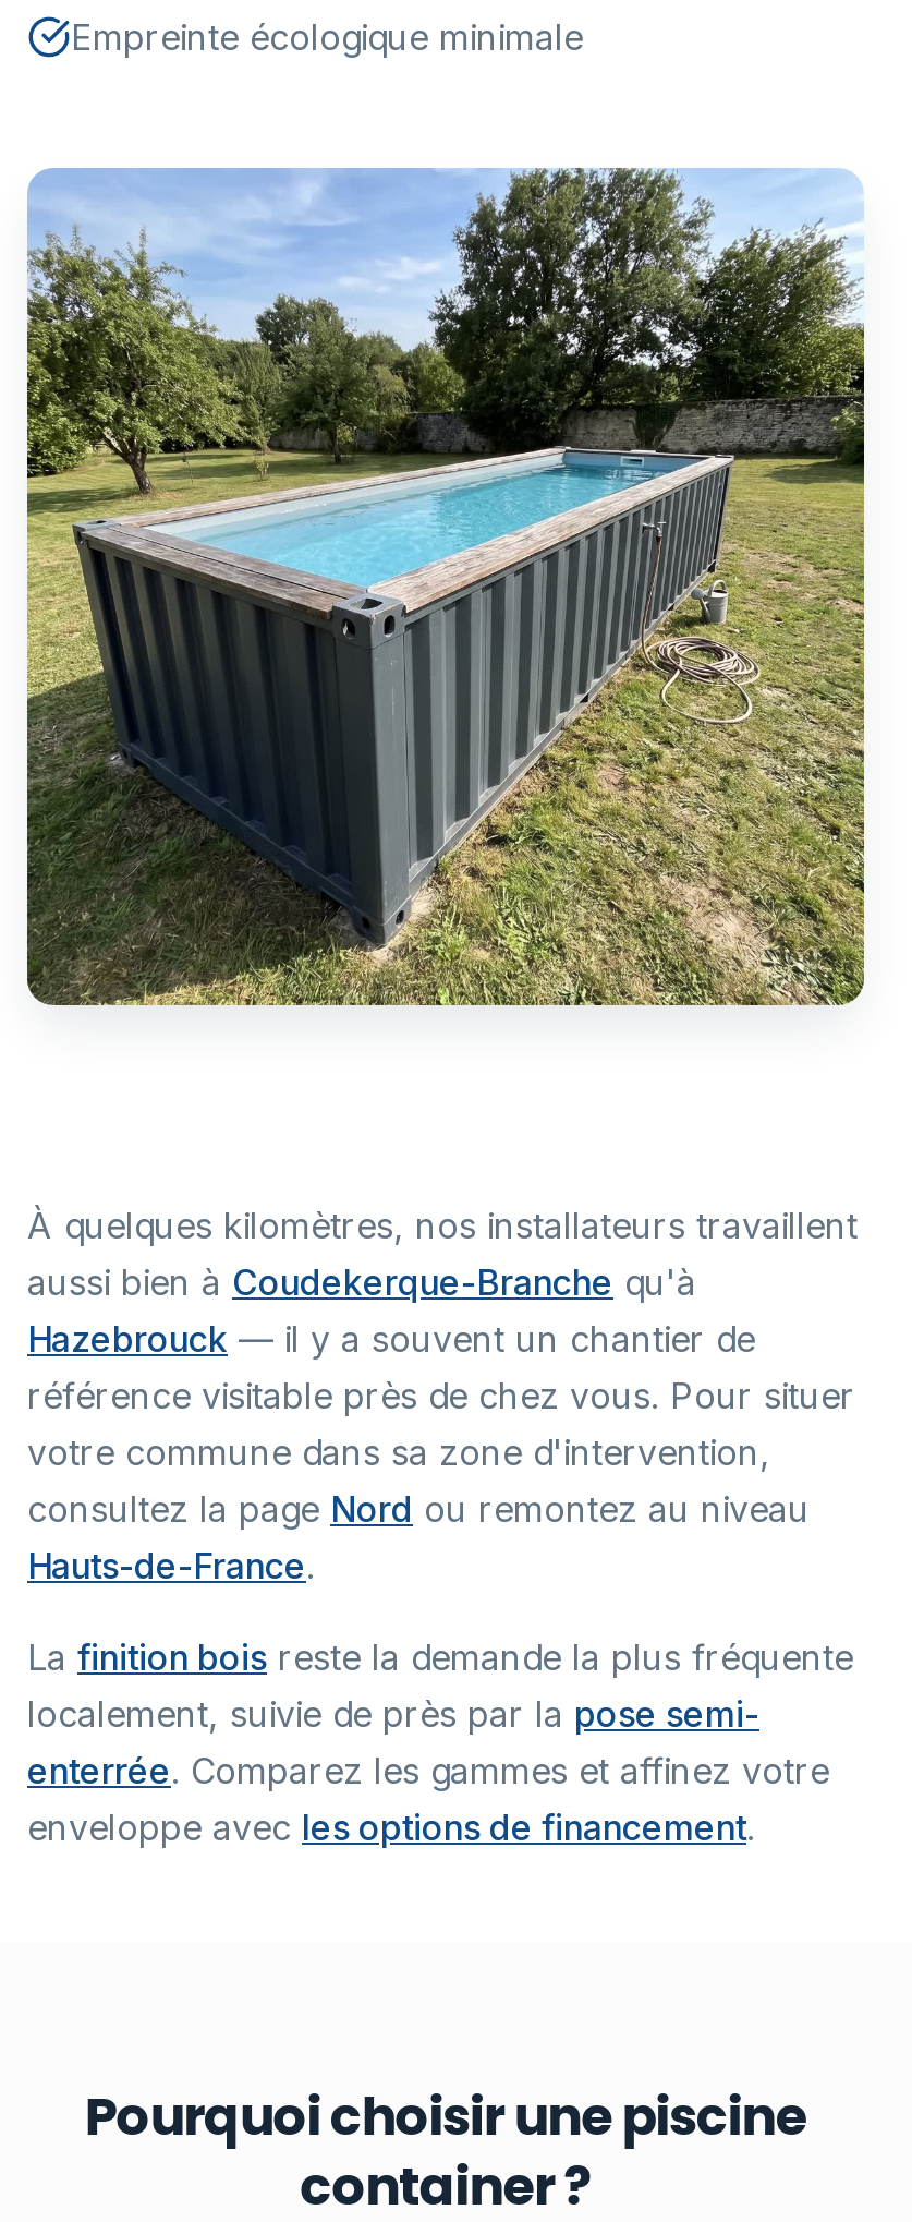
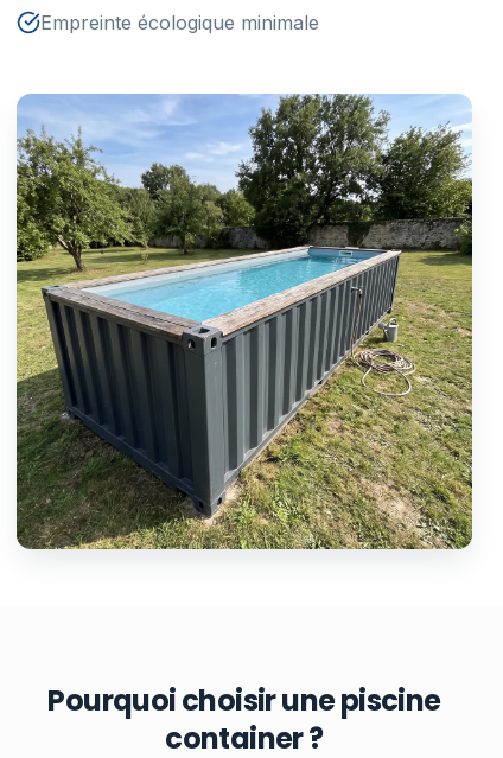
[27,1203,858,1848] À quelques kilomètres, nos installateurs travaillent | aussi bien à Coudekerque-Branche qu'à | Hazebrouck — il y a souvent un chantier de | référence visitable près de chez vous. Pour situer | votre commune dans sa zone d'intervention, | consultez la page Nord ou remontez au niveau | Hauts-de-France. | La finition bois reste la demande la plus fréquente | localement, suivie de près par la pose semi- | enterrée. Comparez les gammes et affinez votre | enveloppe avec les options de financement. -> none

